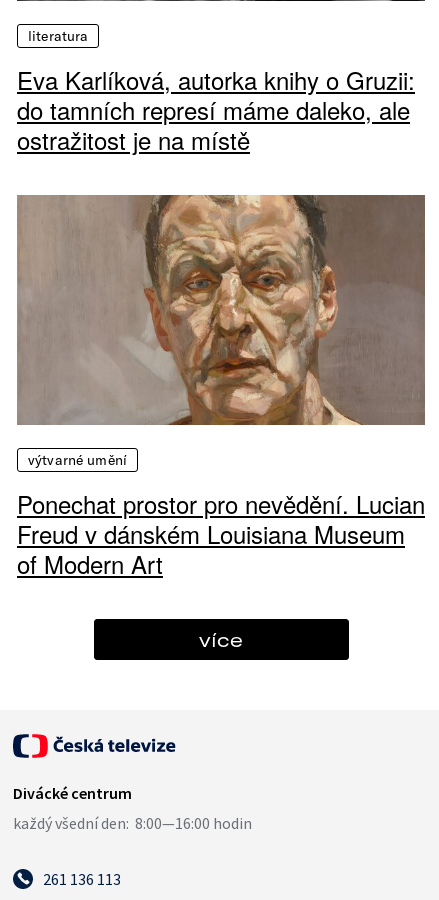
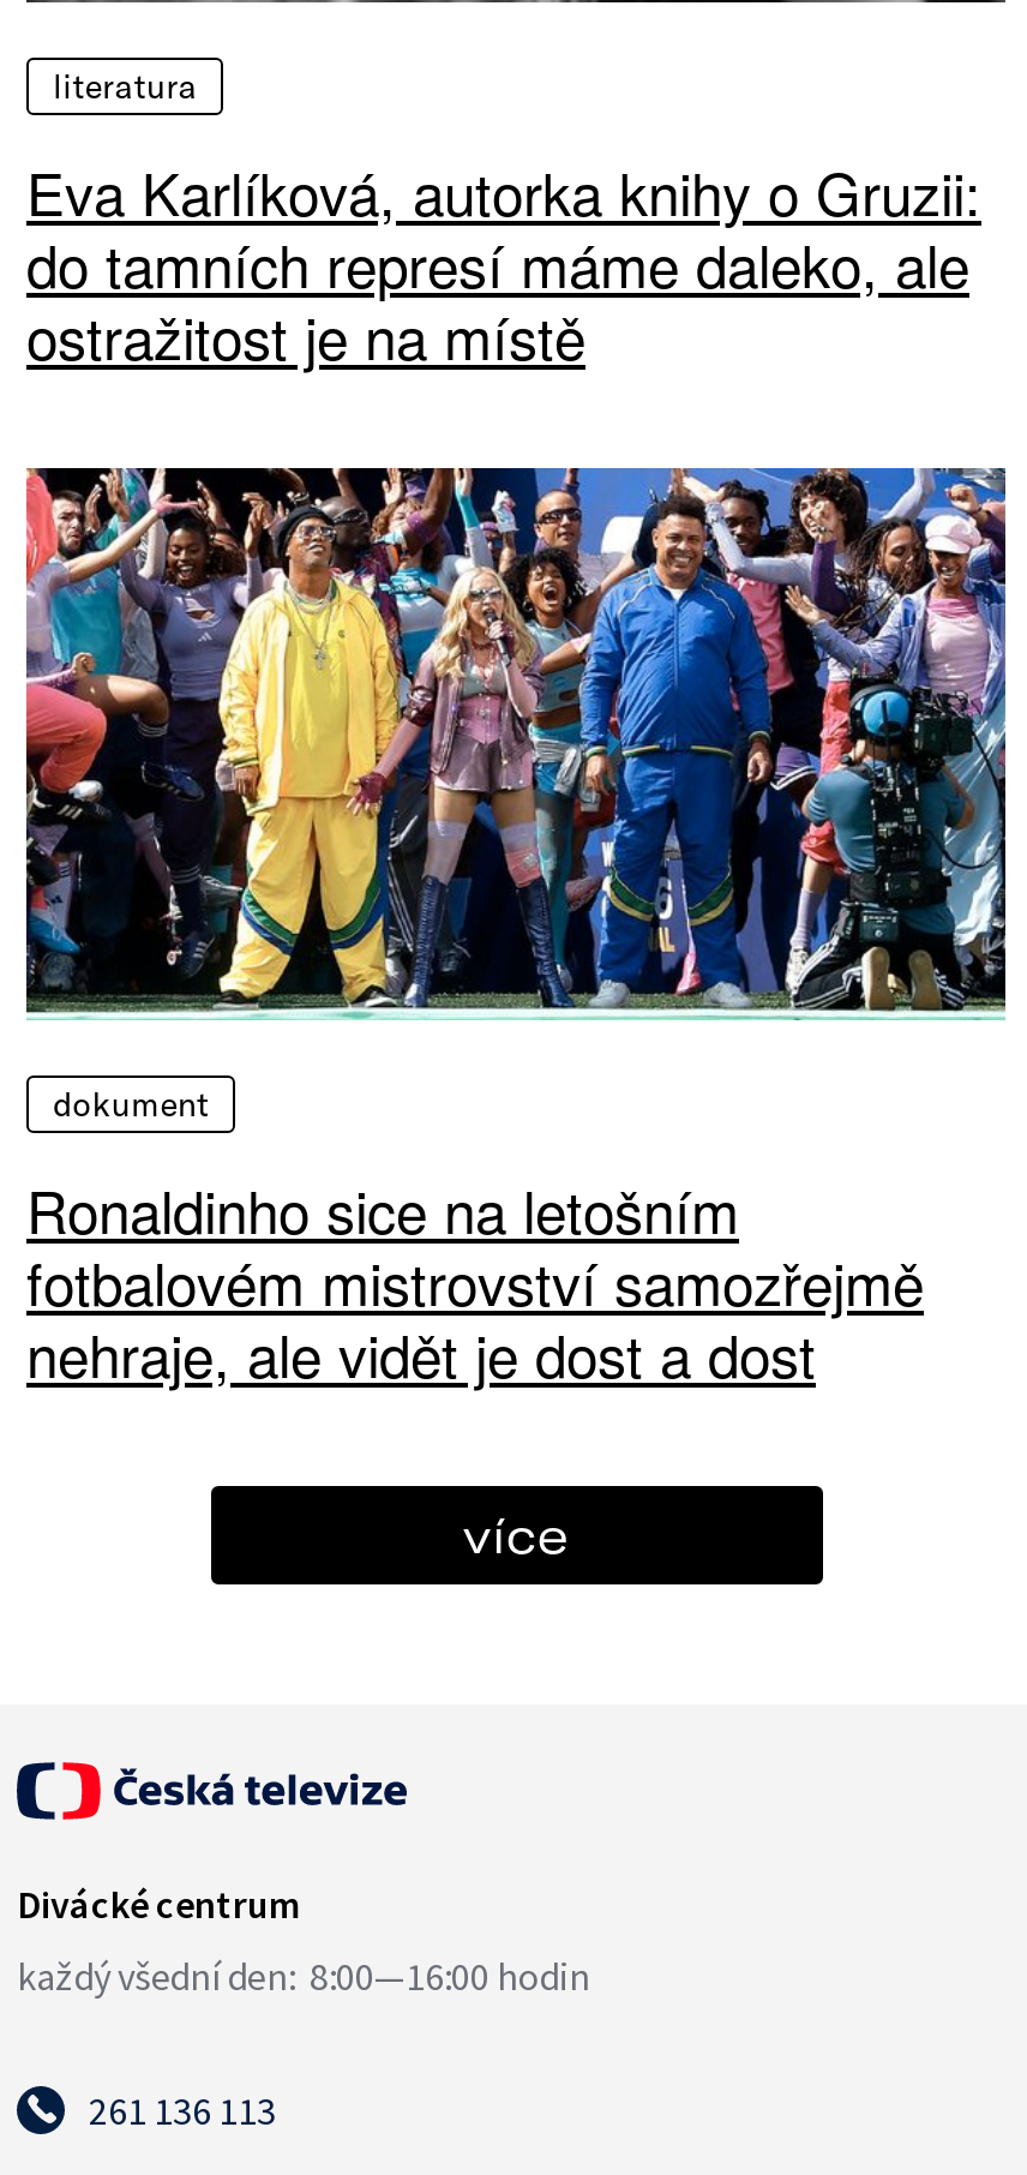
[17,194,426,469] [image] | výtvarné umění -> [24,466,1008,1127] [image] | dokument
[17,486,425,581] Ponechat prostor pro nevědění. Lucian | Freud v dánském Louisiana Museum | of Modern Art -> [26,1168,924,1396] Ronaldinho sice na letošním | fotbalovém mistrovství samozřejmě | nehraje, ale vidět je dost a dost

